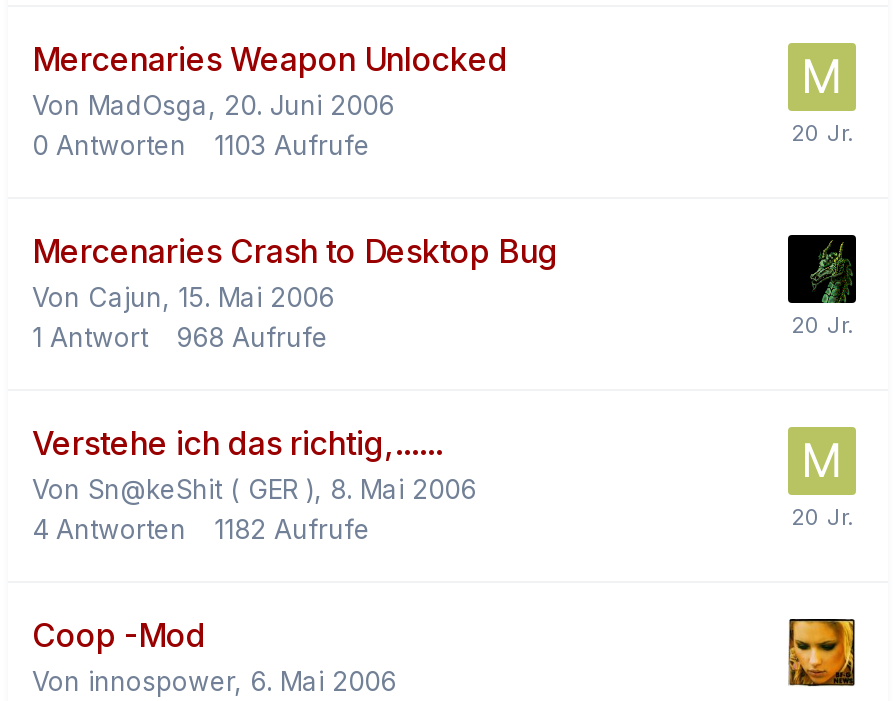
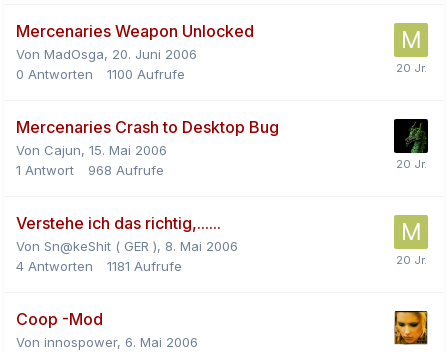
[32,129,370,161] 0 Antworten 1103 Aufrufe -> [16,66,185,82] 0 Antworten 1100 Aufrufe
[32,513,370,545] 4 Antworten 1182 Aufrufe -> [16,258,182,274] 4 Antworten 1181 Aufrufe

